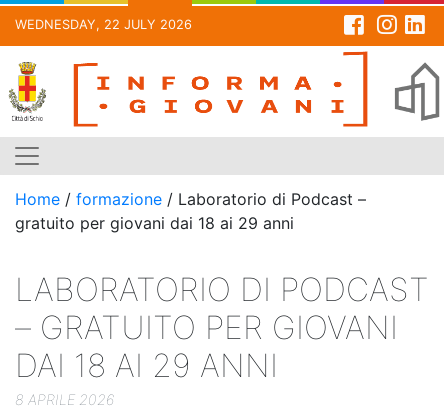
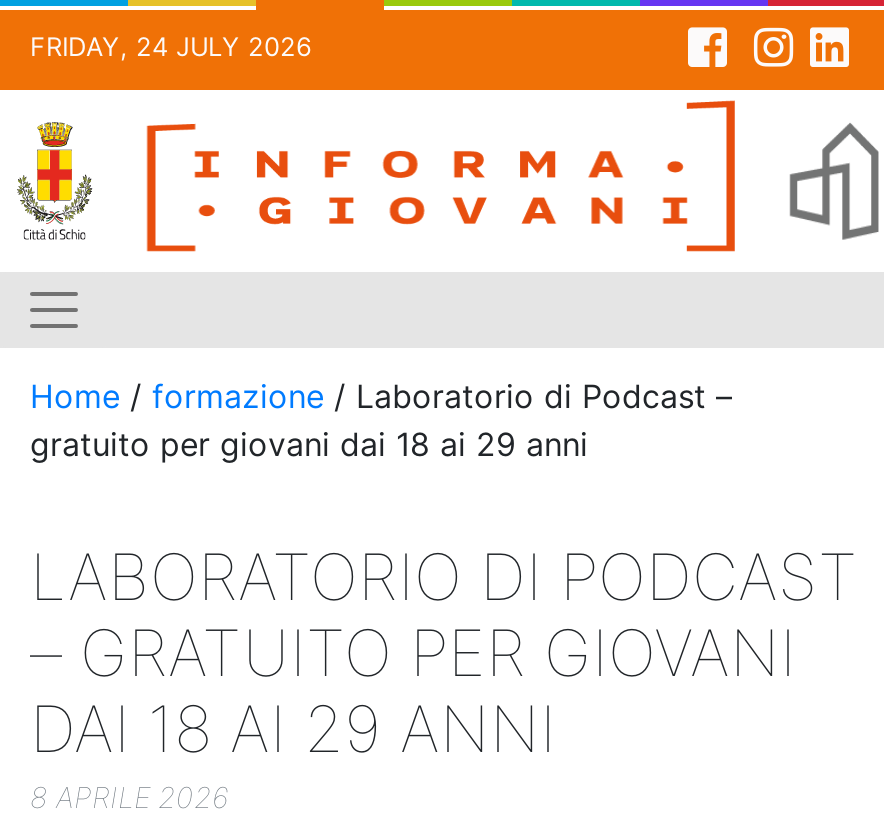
[15,17,192,32] WEDNESDAY, 22 JULY 2026 -> [30,32,312,62] FRIDAY, 24 JULY 2026

